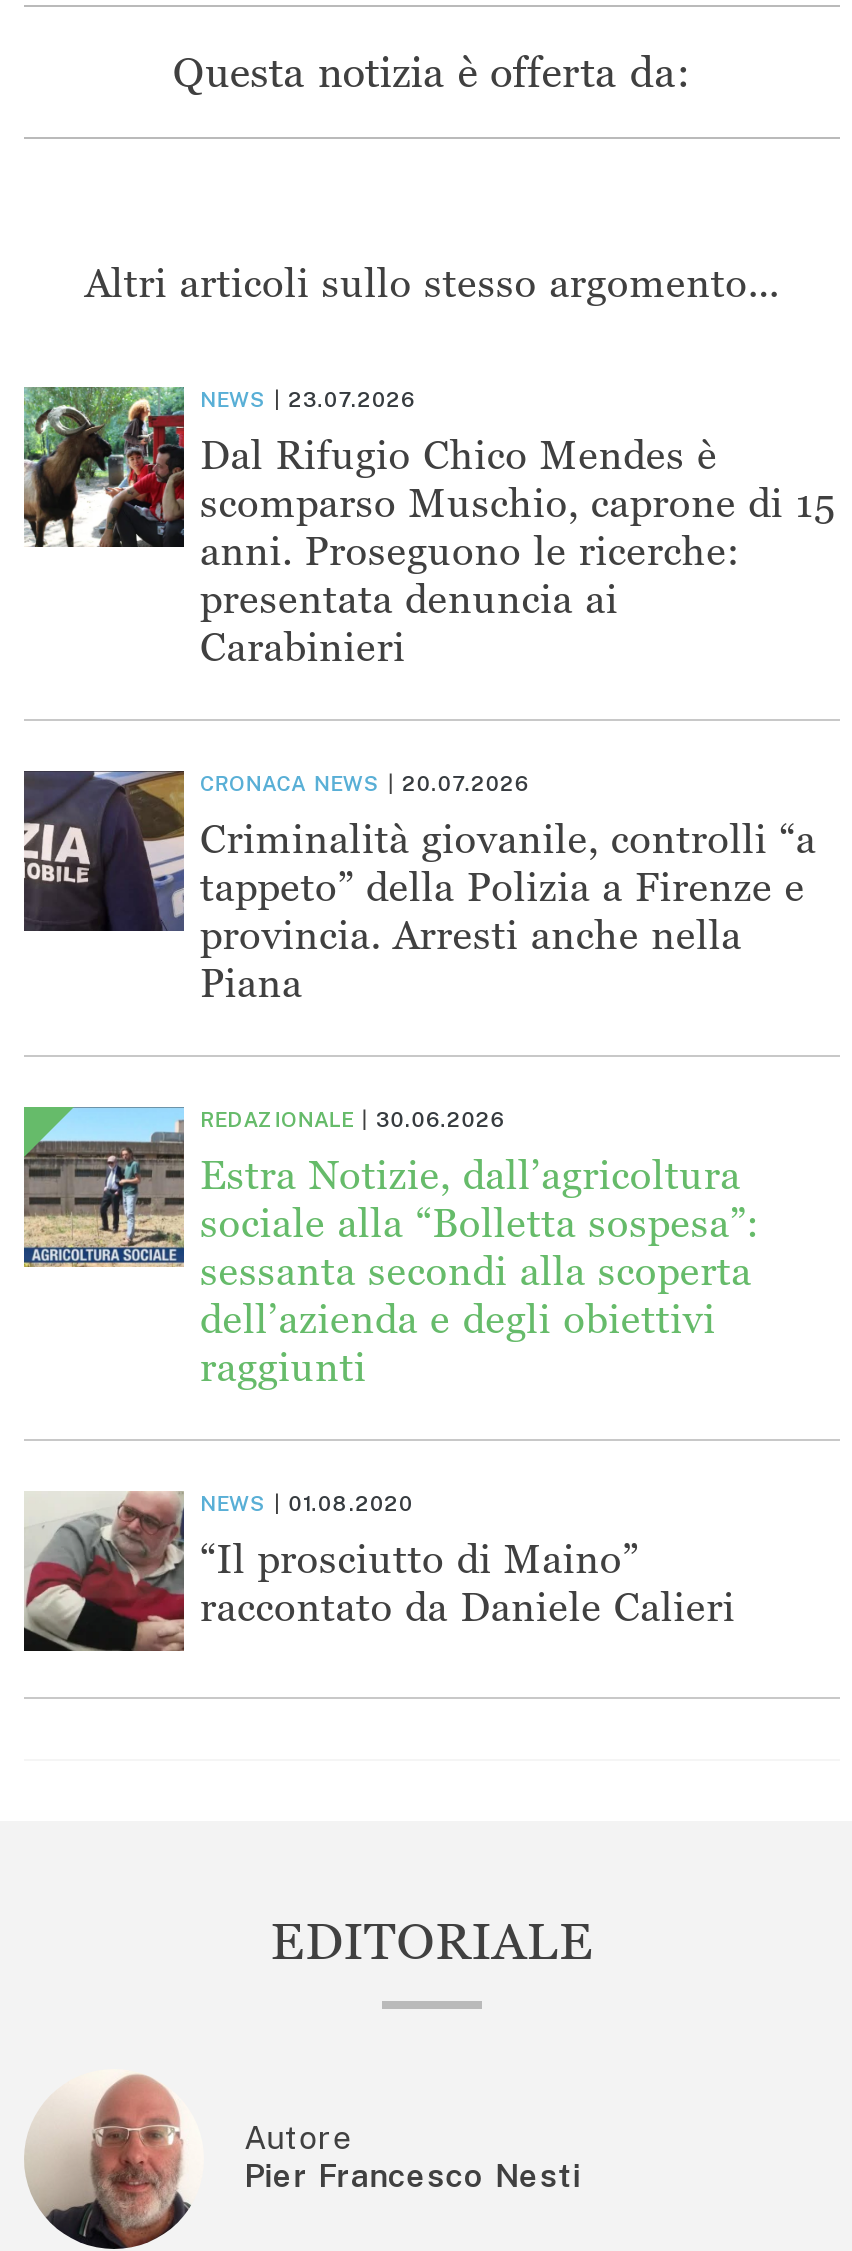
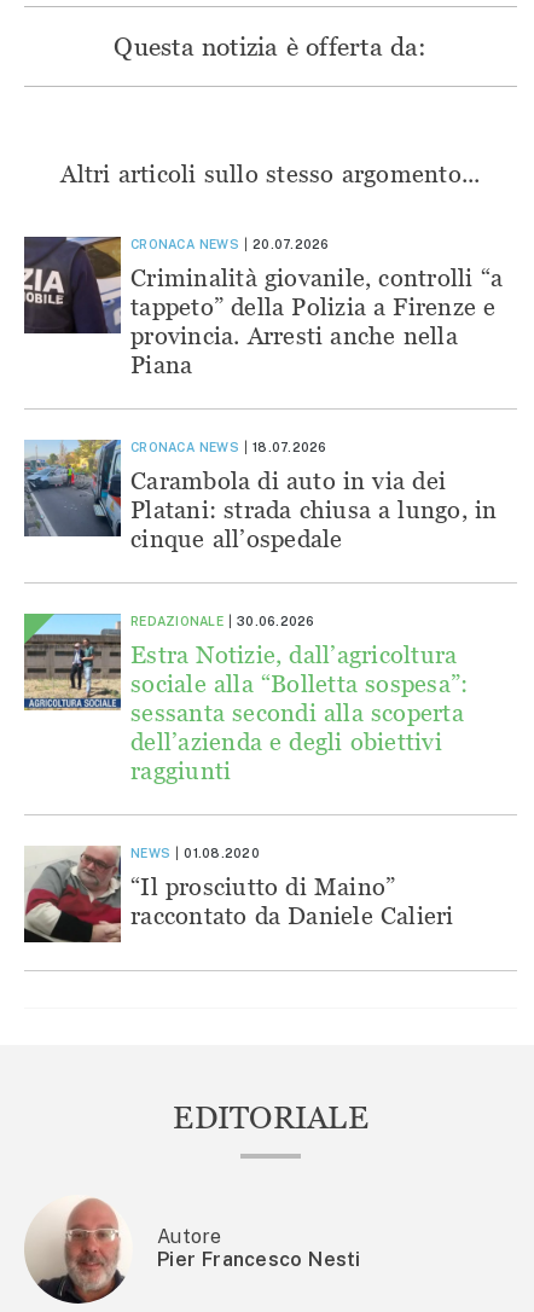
[22,385,836,669] [image] | NEWS | 23.07.2026 | Dal Rifugio Chico Mendes è | scomparso Muschio, caprone di 15 | anni. Proseguono le ricerche: | presentata denuncia ai | Carabinieri -> none
moved [20,769,816,1005] -> [22,236,503,378]: [image] | CRONACA NEWS | 20.07.2026 | Criminalità giovanile, controlli “a | tappeto” della Polizia a Firenze e | provincia. Arresti anche nella | Piana
none -> [23,439,497,552] [image] | CRONACA NEWS | 18.07.2026 | Carambola di auto in via dei | Platani: strada chiusa a lungo, in | cinque all’ospedale

